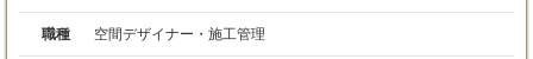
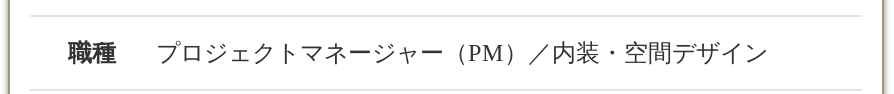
[94,26,265,42] 空間デザイナー・施工管理 -> [156,39,768,67] プロジェクトマネージャー（PM）／内装・空間デザイン

